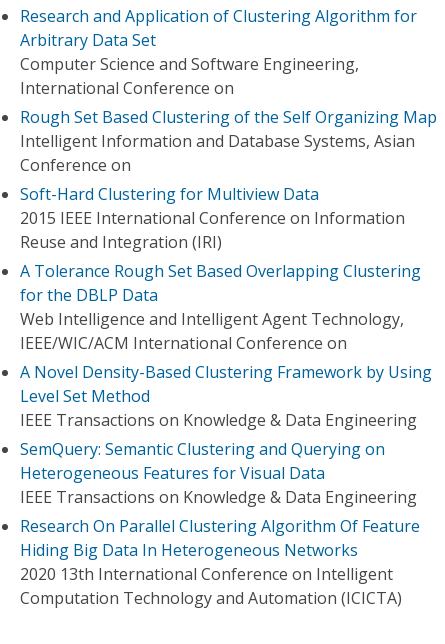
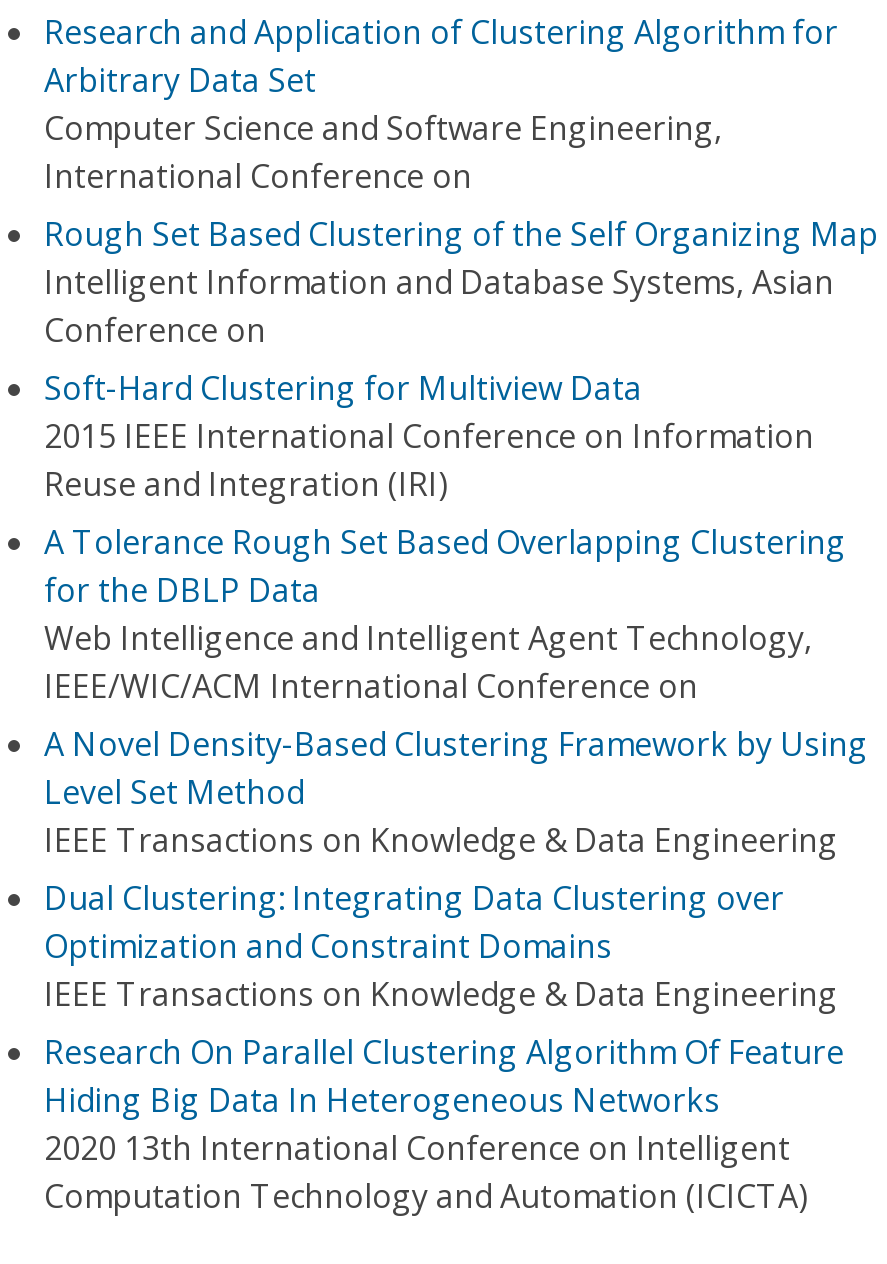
[20,438,385,484] SemQuery: Semantic Clustering and Querying on | Heterogeneous Features for Visual Data -> [44,876,784,968] Dual Clustering: Integrating Data Clustering over | Optimization and Constraint Domains

